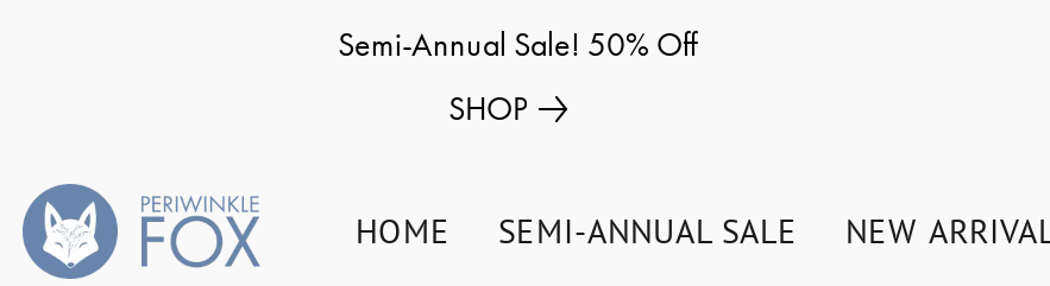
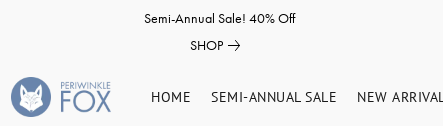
[338,23,697,65] Semi-Annual Sale! 50% Off -> [143,9,294,27] Semi-Annual Sale! 40% Off

